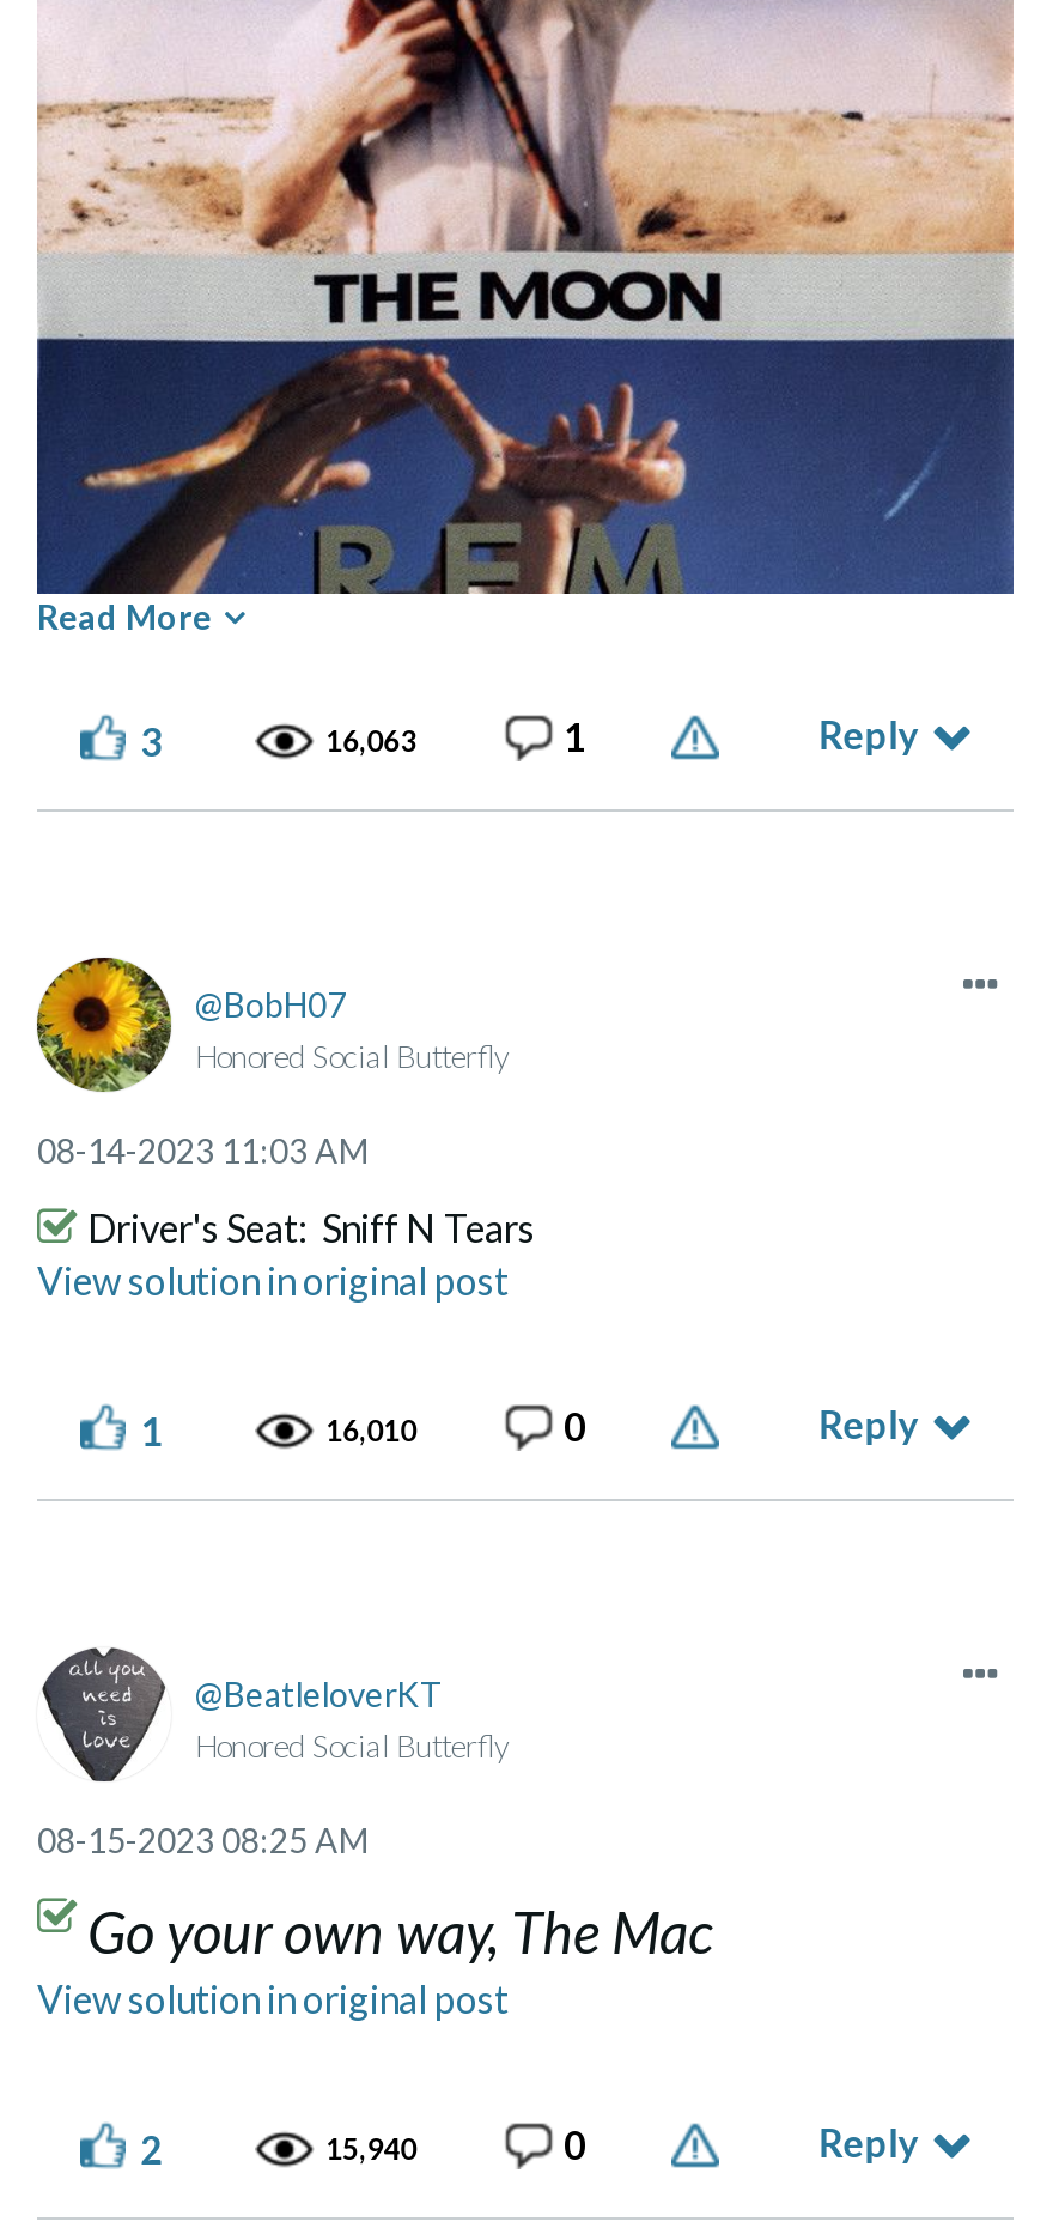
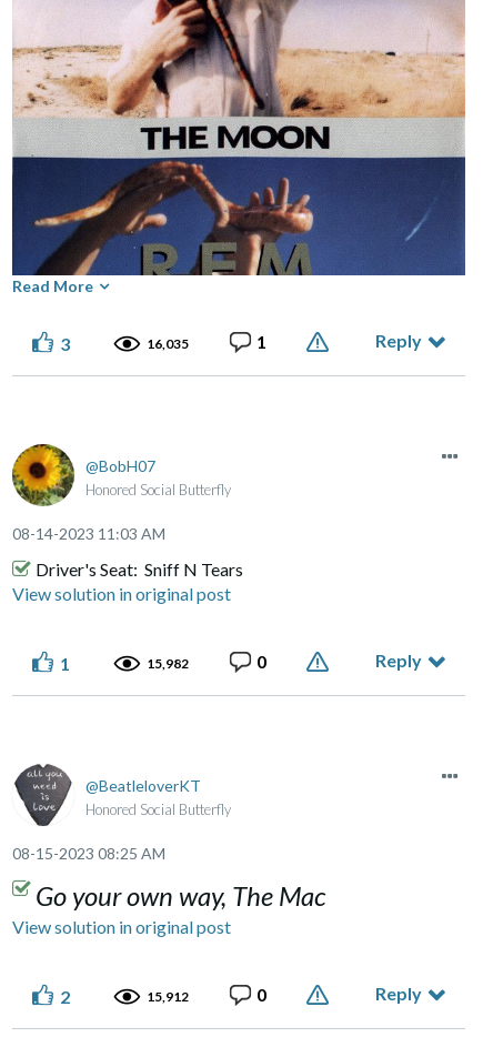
[326,722,417,758] 16,063 -> [146,335,188,352] 16,035
[326,1412,417,1448] 16,010 -> [146,655,188,671] 15,982
[326,2130,417,2166] 15,940 -> [146,988,188,1004] 15,912

